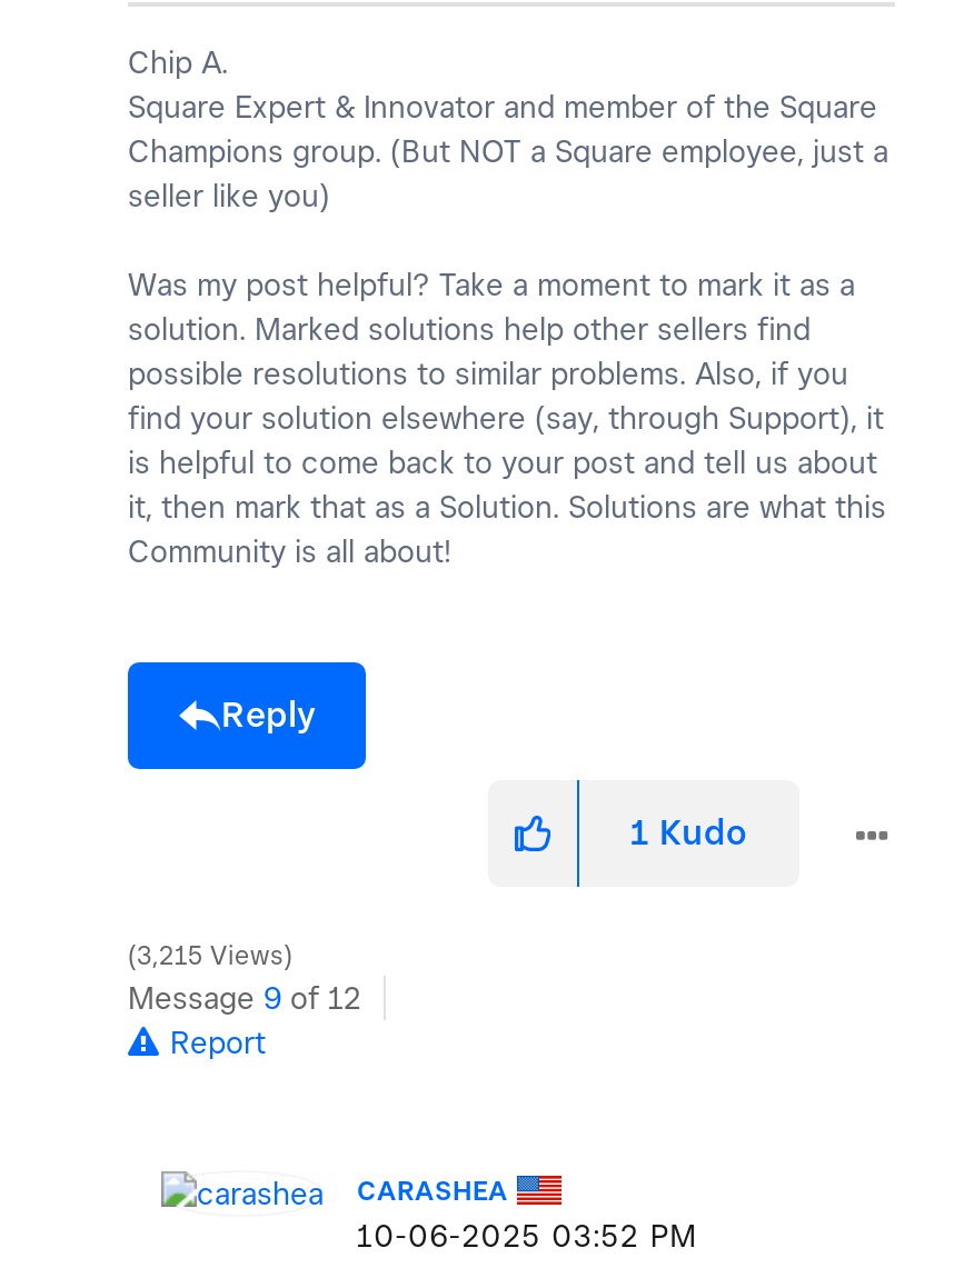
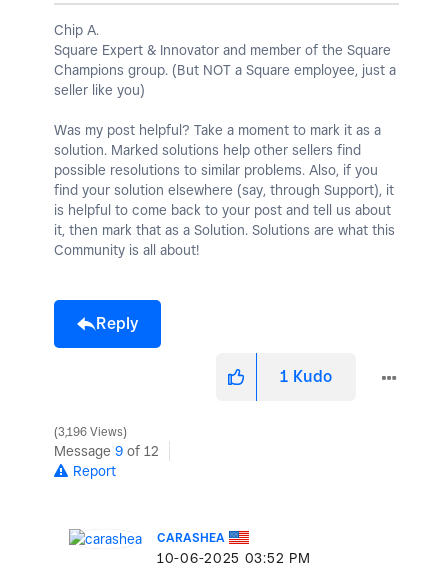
[130,941,290,972] 3,215 Views -> [55,425,126,439] 3,196 Views

